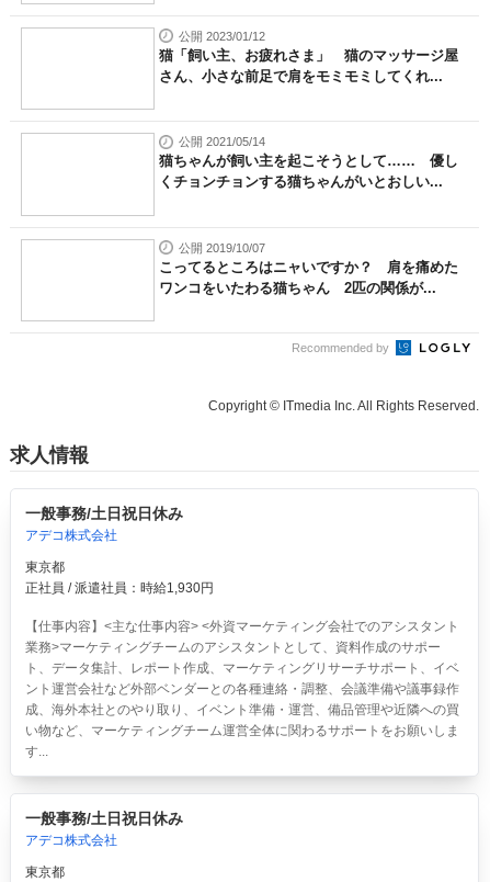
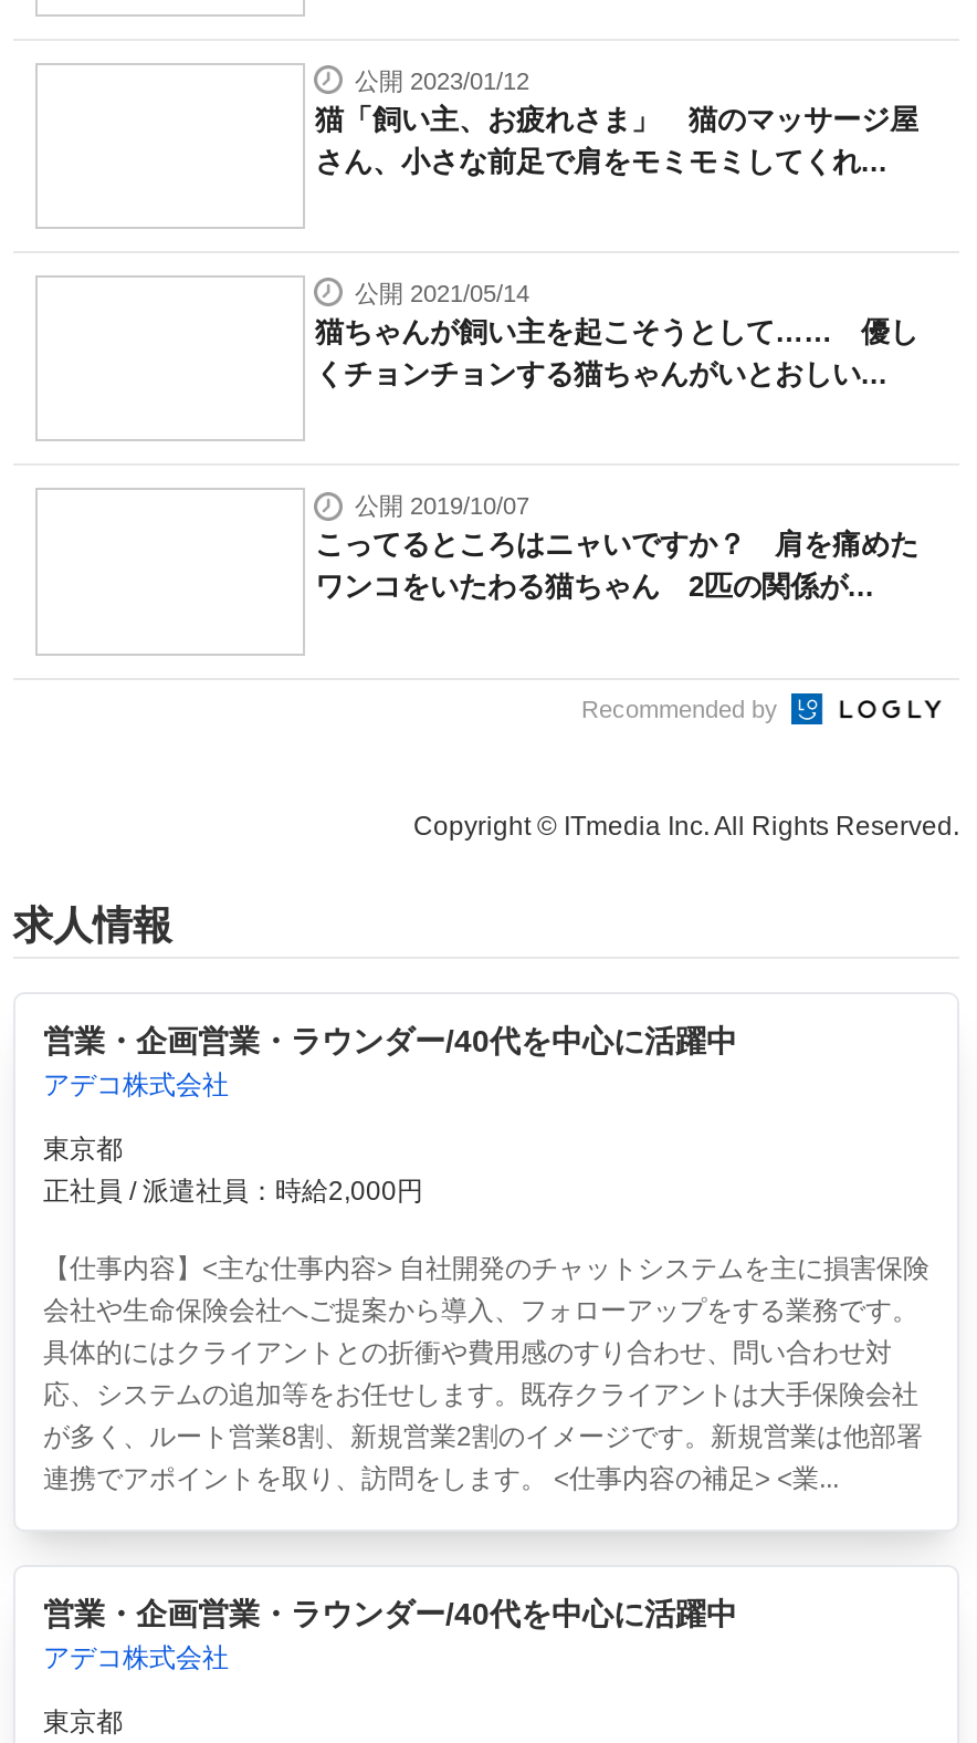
[25,504,183,522] 一般事務/土日祝日休み -> [43,1024,737,1059] 営業・企画営業・ラウンダー/40代を中心に活躍中
[25,580,213,595] 正社員 / 派遣社員：時給1,930円 -> [43,1176,423,1207] 正社員 / 派遣社員：時給2,000円
[25,618,459,759] 【仕事内容】<主な仕事内容> <外資マーケティング会社でのアシスタント | 業務>マーケティングチームのアシスタントとして、資料作成のサポー | ト、データ集計、レポート作成、マーケティングリサーチサポート、イベ | ント運営会社など外部ベンダーとの各種連絡・調整、会議準備や議事録作 | 成、海外本社とのやり取り、イベント準備・運営、備品管理や近隣への買 | い物など、マーケティングチーム運営全体に関わるサポートをお願いしま | す... -> [43,1254,929,1495] 【仕事内容】<主な仕事内容> 自社開発のチャットシステムを主に損害保険 | 会社や生命保険会社へご提案から導入、フォローアップをする業務です。 | 具体的にはクライアントとの折衝や費用感のすり合わせ、問い合わせ対 | 応、システムの追加等をお任せします。既存クライアントは大手保険会社 | が多く、ルート営業8割、新規営業2割のイメージです。新規営業は他部署 | 連携でアポイントを取り、訪問をします。 <仕事内容の補足> <業...
[25,809,183,827] 一般事務/土日祝日休み -> [43,1597,737,1632] 営業・企画営業・ラウンダー/40代を中心に活躍中

